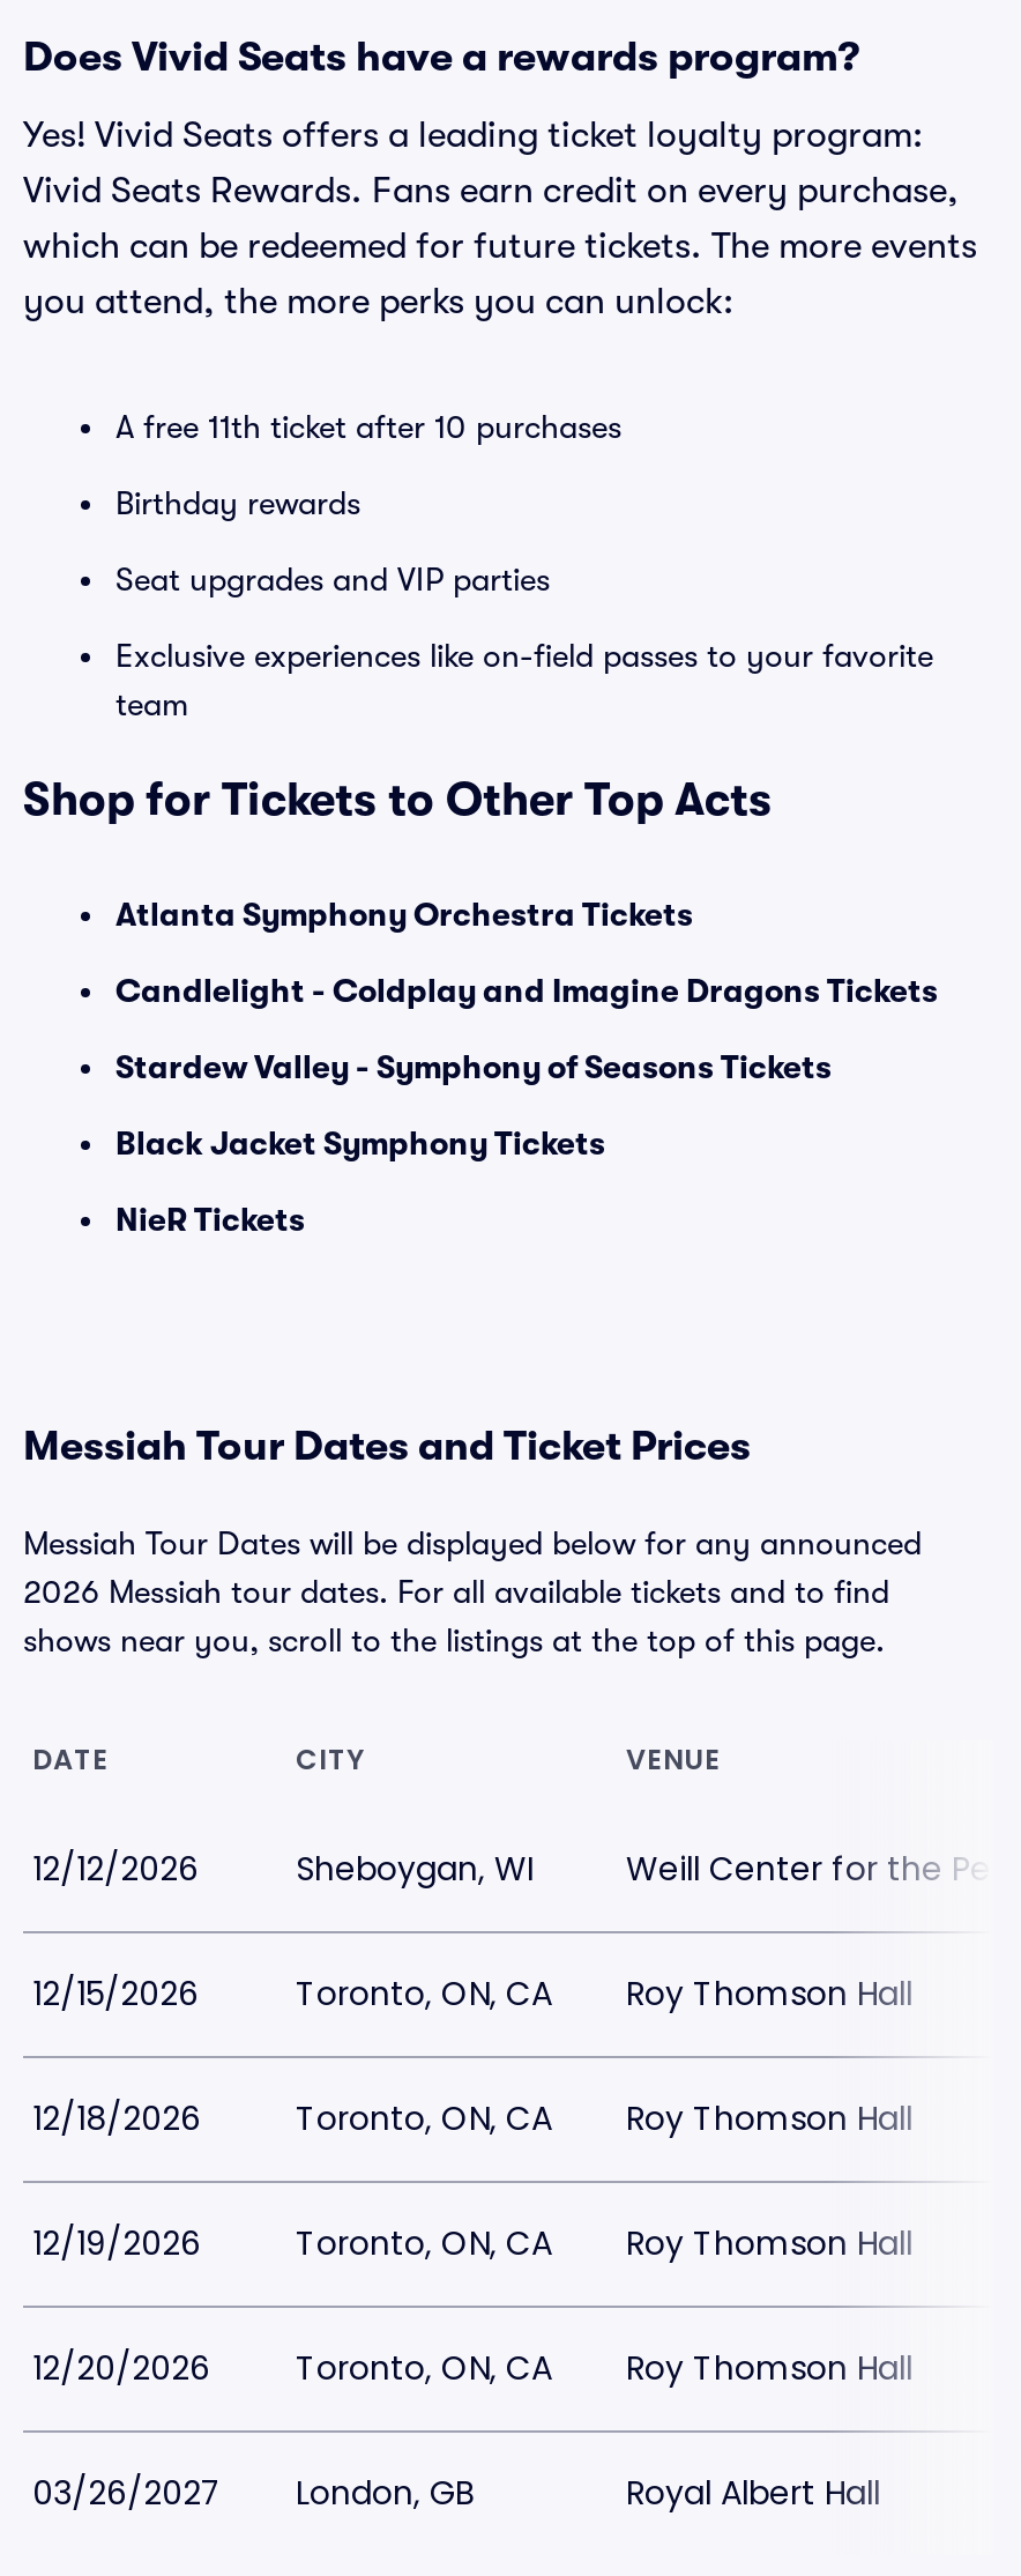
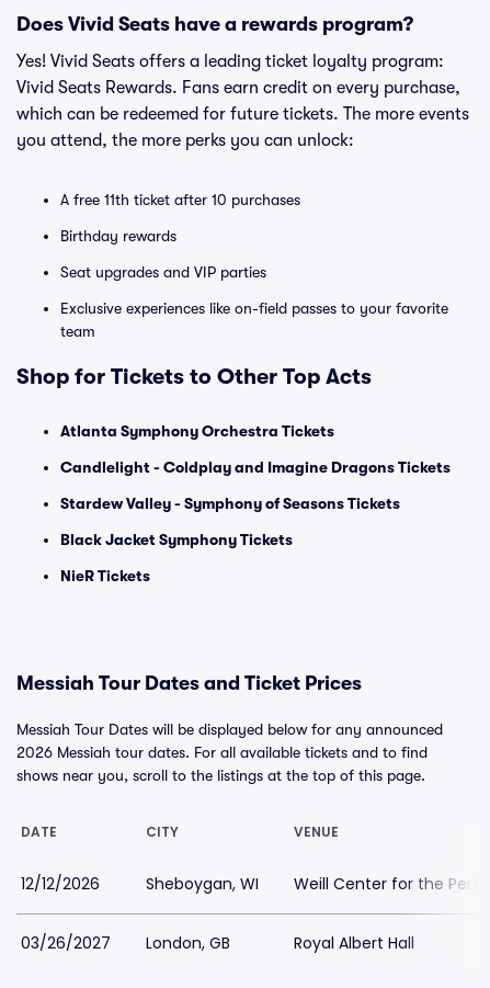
[32,1970,912,2391] 12/15/2026 | Toronto, ON, CA | Roy Thomson Hall | 12/18/2026 | Toronto, ON, CA | Roy Thomson Hall | 12/19/2026 | Toronto, ON, CA | Roy Thomson Hall | 12/20/2026 | Toronto, ON, CA | Roy Thomson Hall -> none

